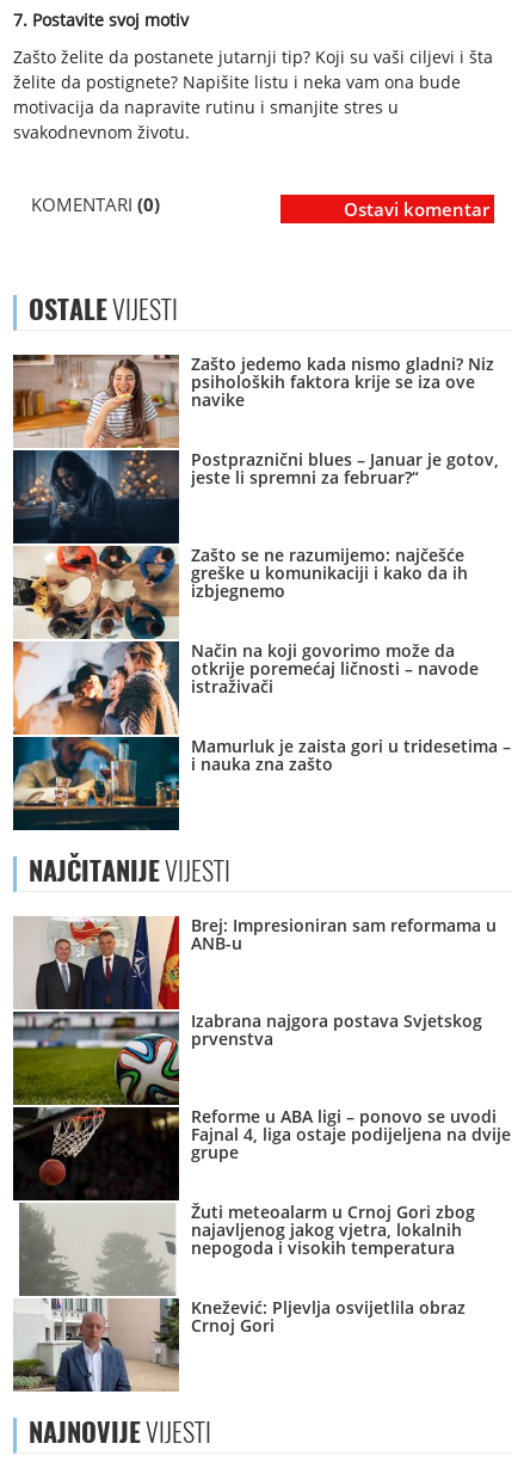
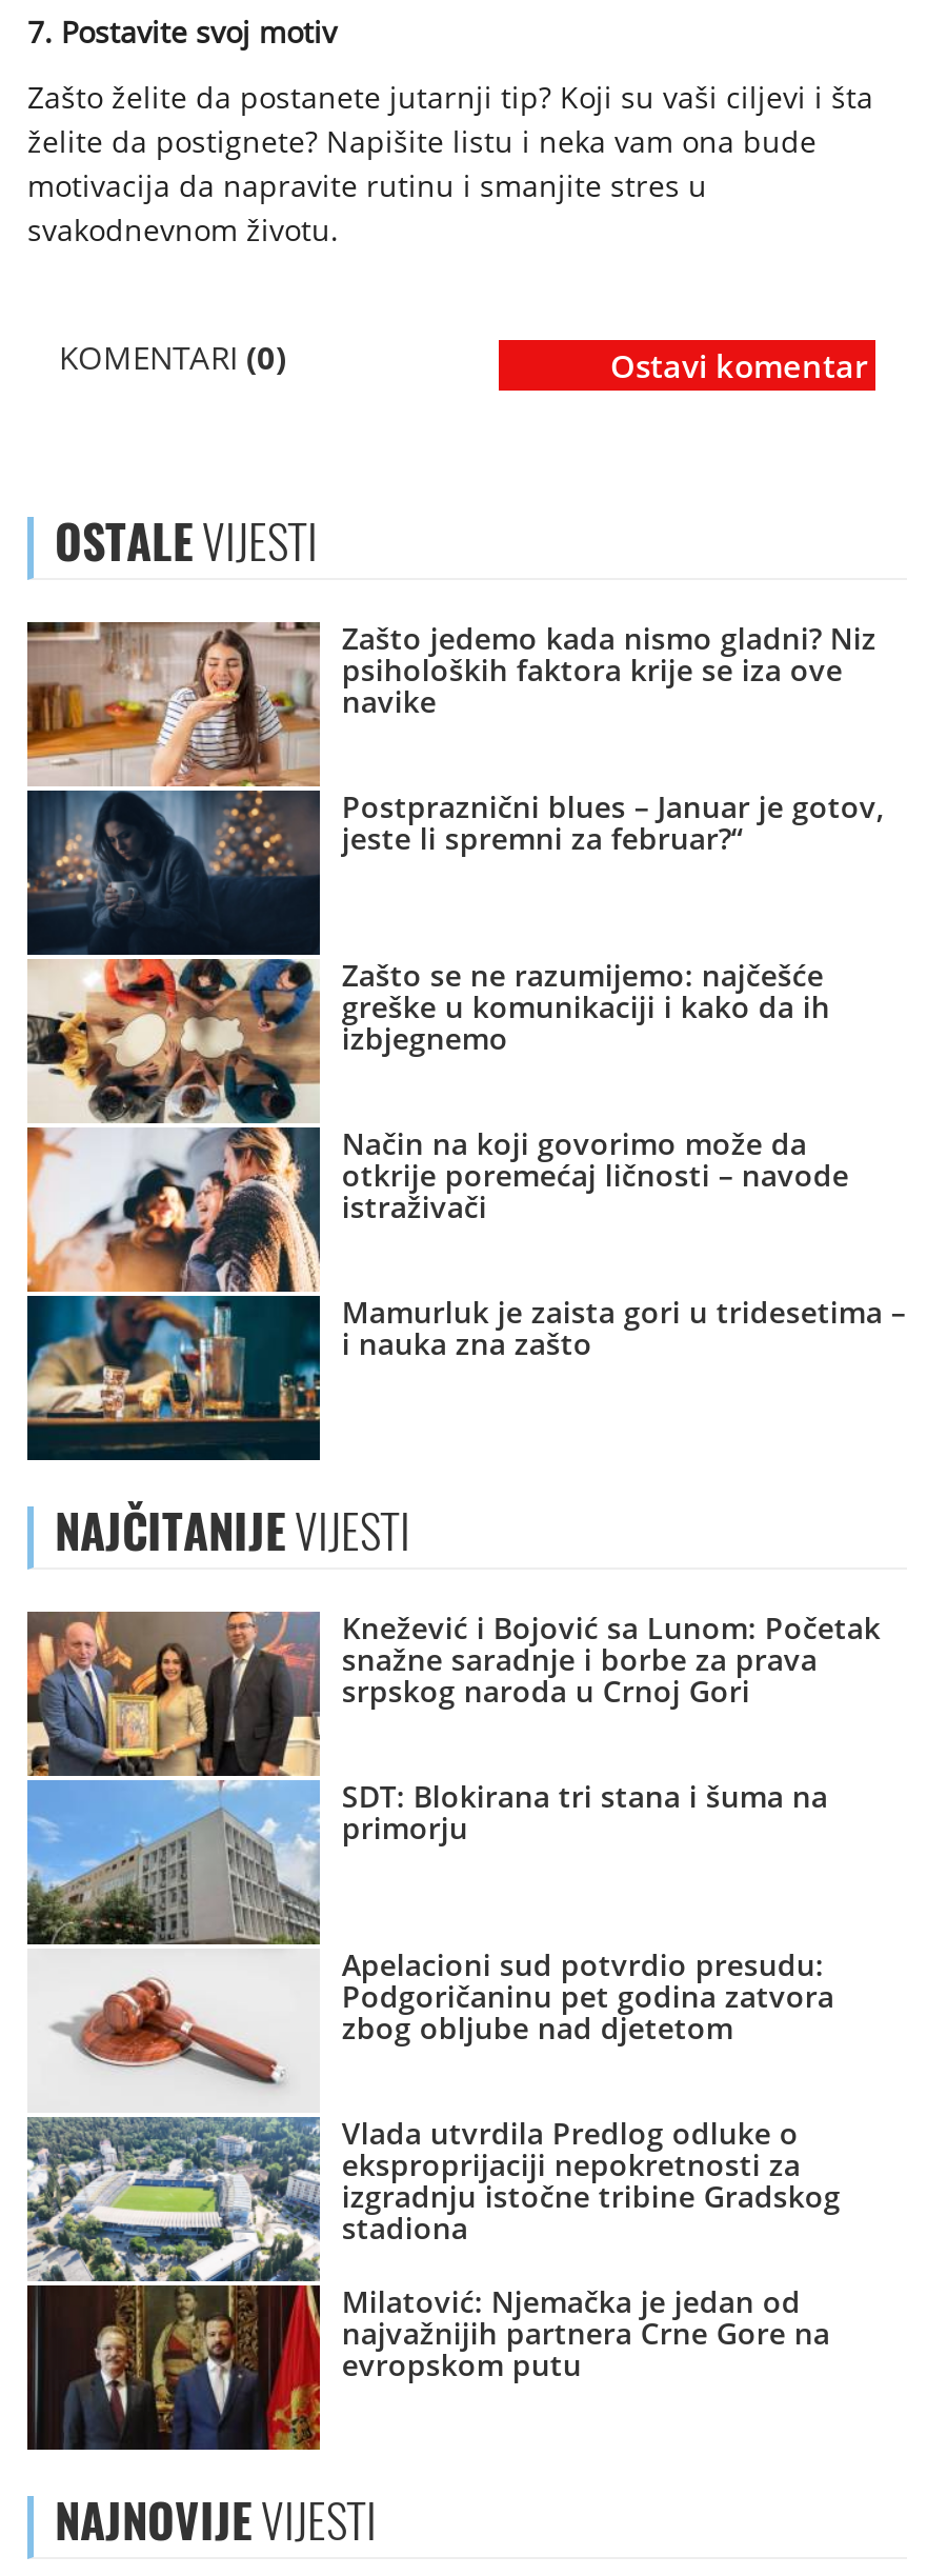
[12,914,497,1392] [image] | Brej: Impresioniran sam reformama u | ANB-u -> [25,1608,880,2452] [image] | Knežević i Bojović sa Lunom: Početak | snažne saradnje i borbe za prava | srpskog naroda u Crnoj Gori
[191,1010,483,1050] Izabrana najgora postava Svjetskog | prvenstva -> [342,1776,828,1848] SDT: Blokirana tri stana i šuma na | primorju
[191,1105,511,1164] Reforme u ABA ligi – ponovo se uvodi | Fajnal 4, liga ostaje podijeljena na dvije | grupe -> [342,1945,834,2048] Apelacioni sud potvrdio presudu: | Podgoričaninu pet godina zatvora | zbog obljube nad djetetom
[191,1201,475,1259] Žuti meteoalarm u Crnoj Gori zbog | najavljenog jakog vjetra, lokalnih | nepogoda i visokih temperatura -> [342,2113,840,2248] Vlada utvrdila Predlog odluke o | eksproprijaciji nepokretnosti za | izgradnju istočne tribine Gradskog | stadiona
[191,1296,466,1337] Knežević: Pljevlja osvijetlila obraz | Crnoj Gori -> [342,2282,830,2385] Milatović: Njemačka je jedan od | najvažnijih partnera Crne Gore na | evropskom putu

